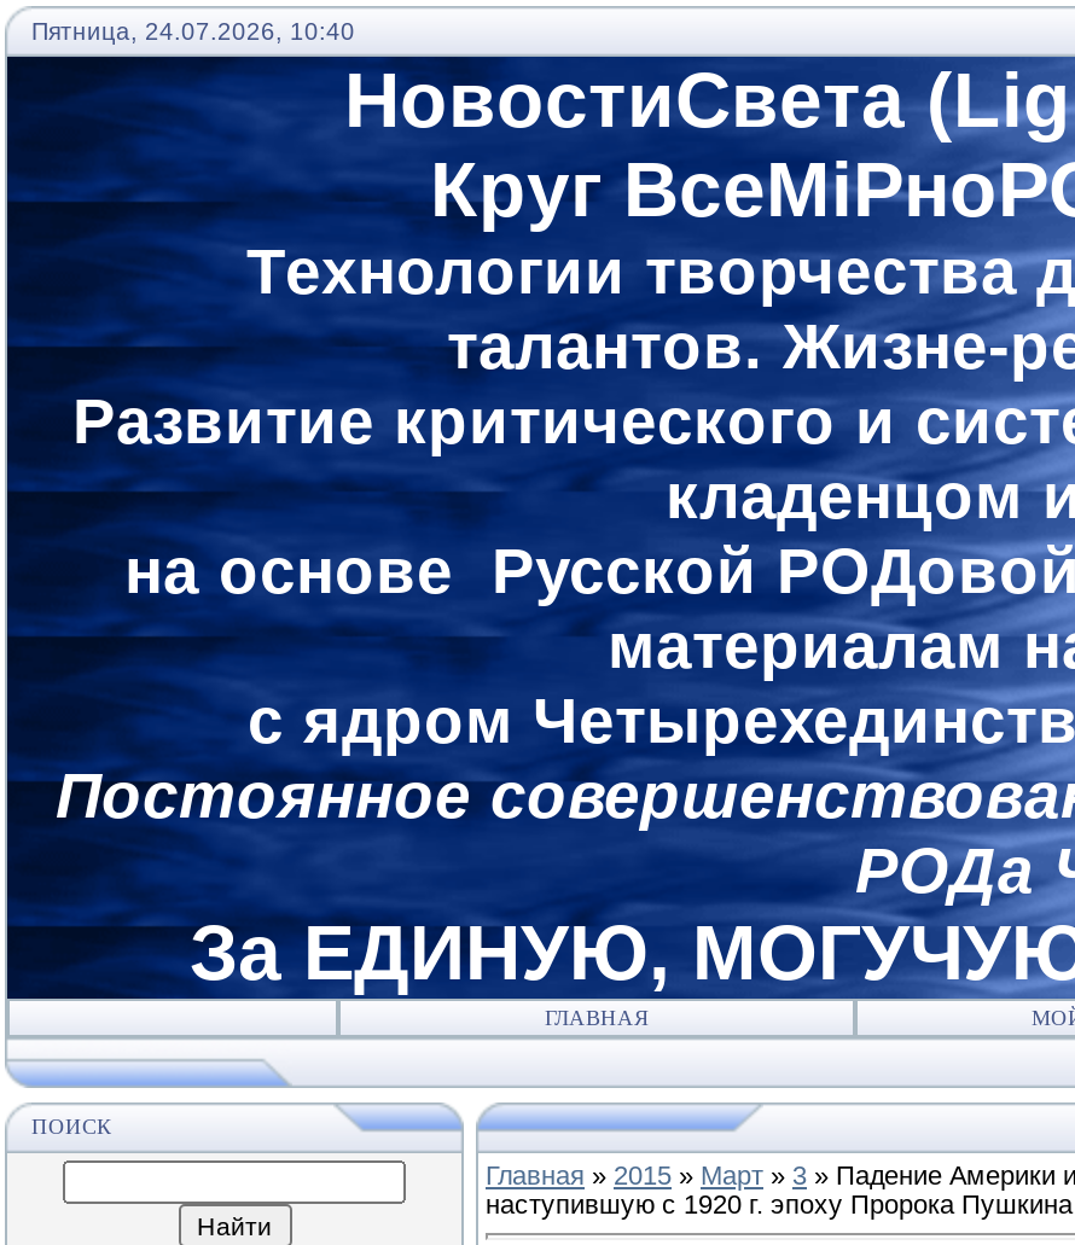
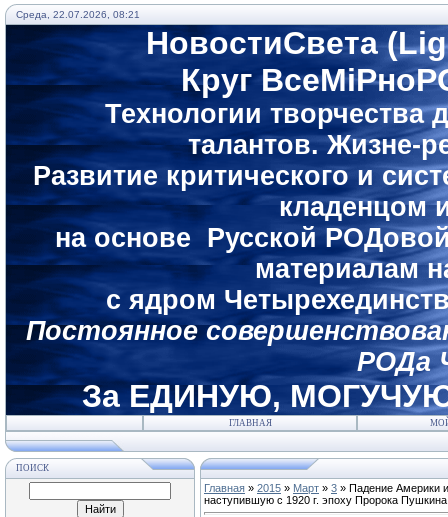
[31,18,355,45] Пятница, 24.07.2026, 10:40 -> [16,9,140,20] Среда, 22.07.2026, 08:21

